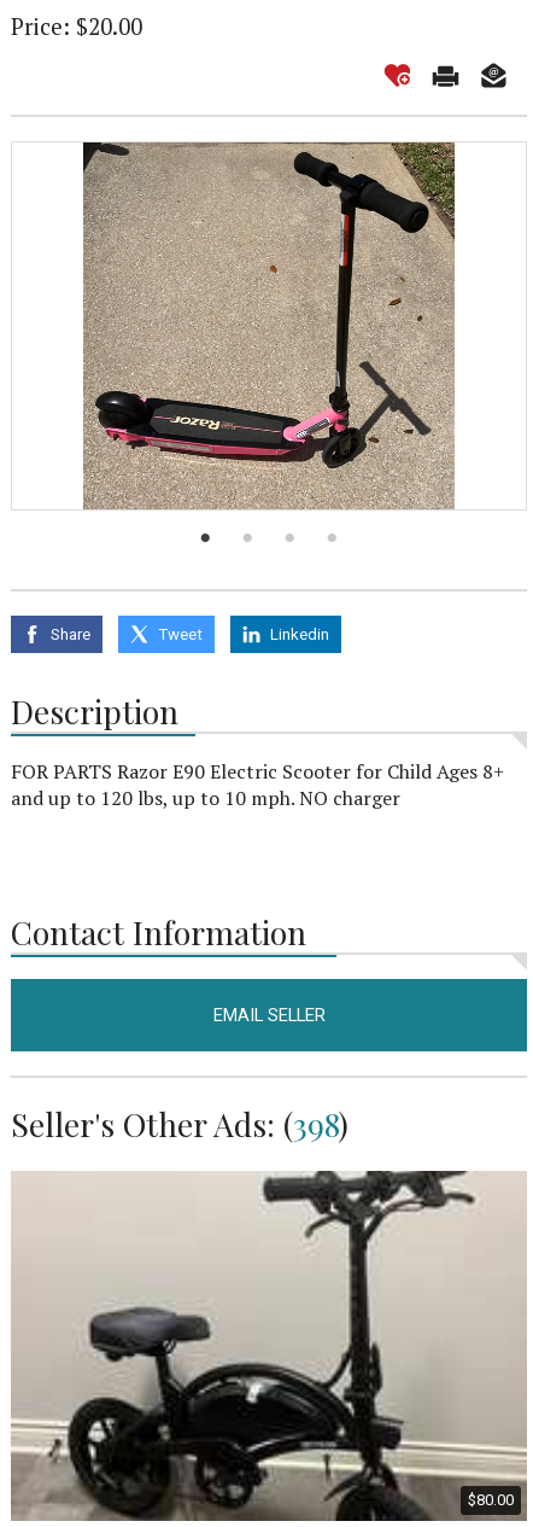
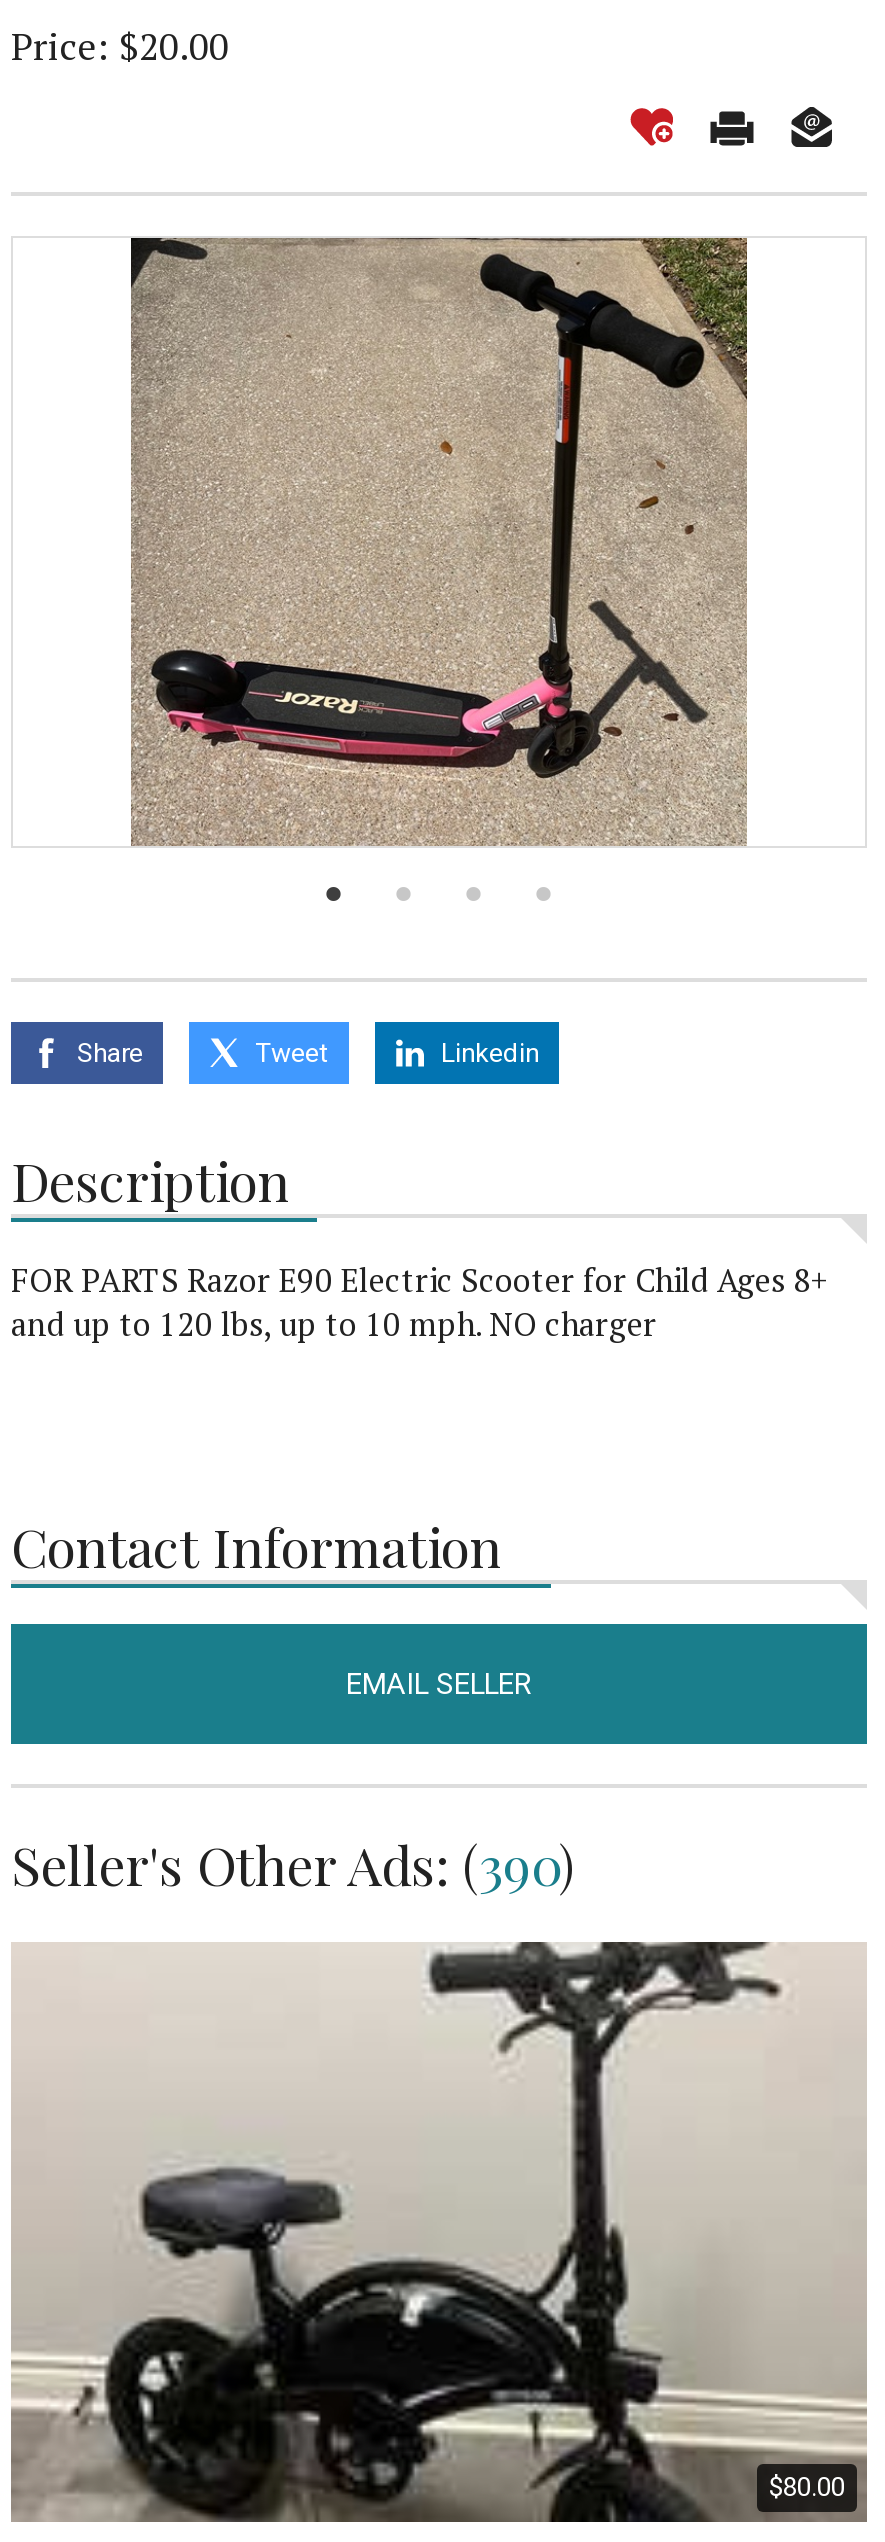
[11,1102,348,1146] Seller's Other Ads: (398) -> [11,1828,575,1900] Seller's Other Ads: (390)

